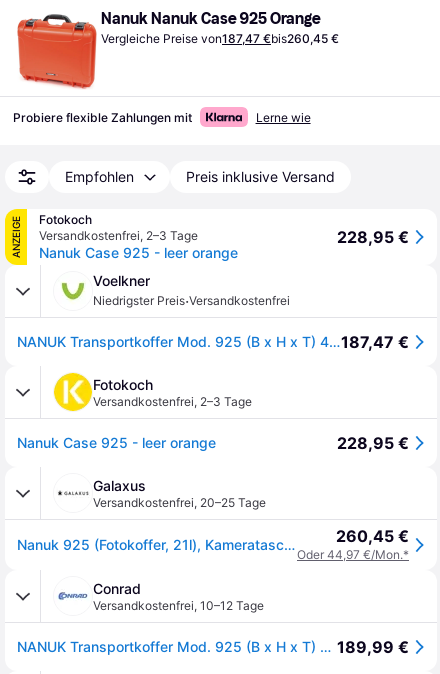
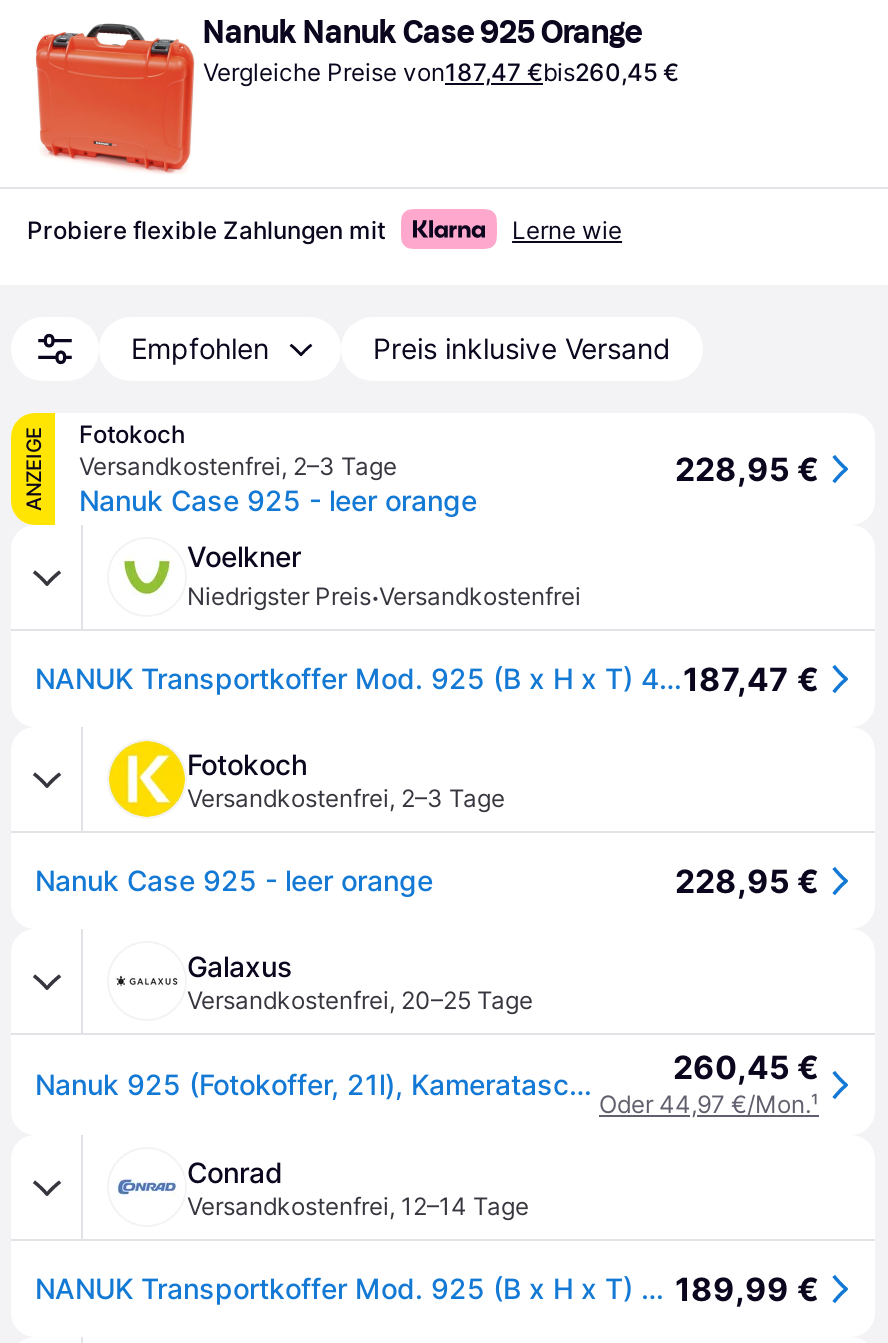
[297,547,409,562] Oder 44,97 €/Mon.* -> [599,1089,819,1119] Oder 44,97 €/Mon.¹
[93,598,264,613] Versandkostenfrei, 10–12 Tage -> [187,1191,529,1221] Versandkostenfrei, 12–14 Tage

